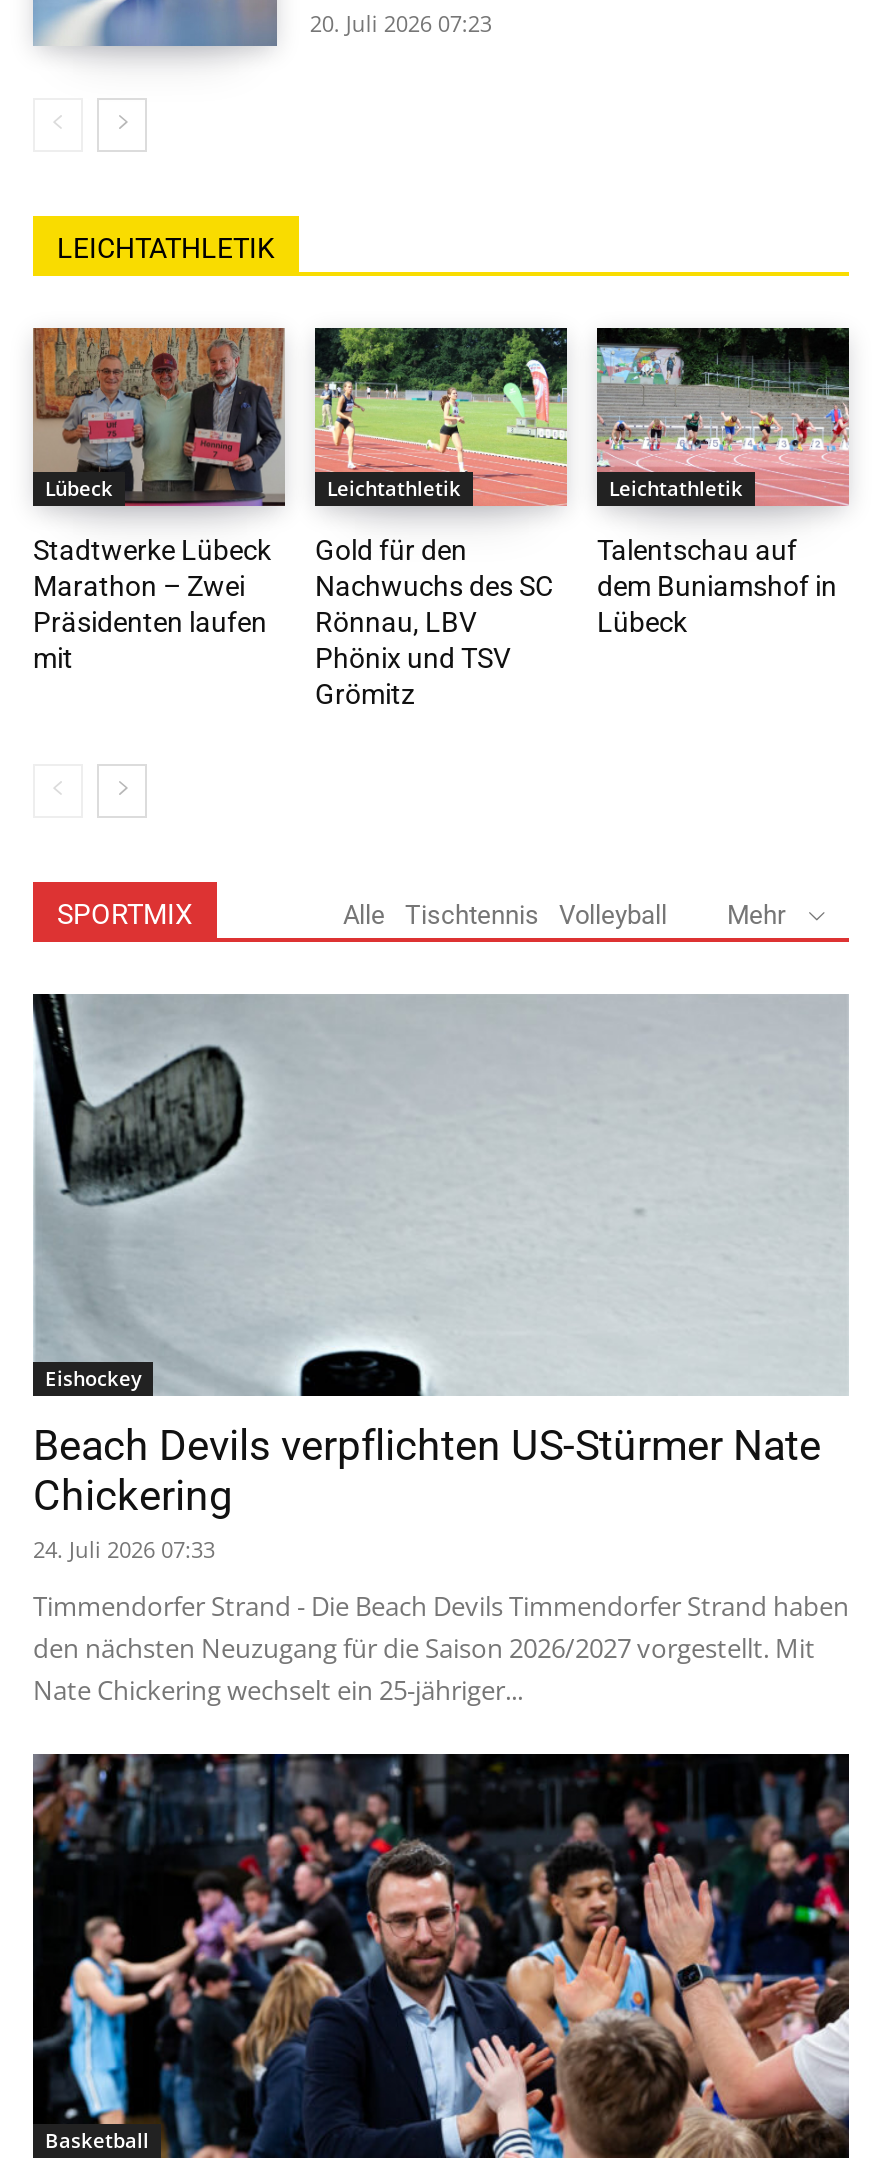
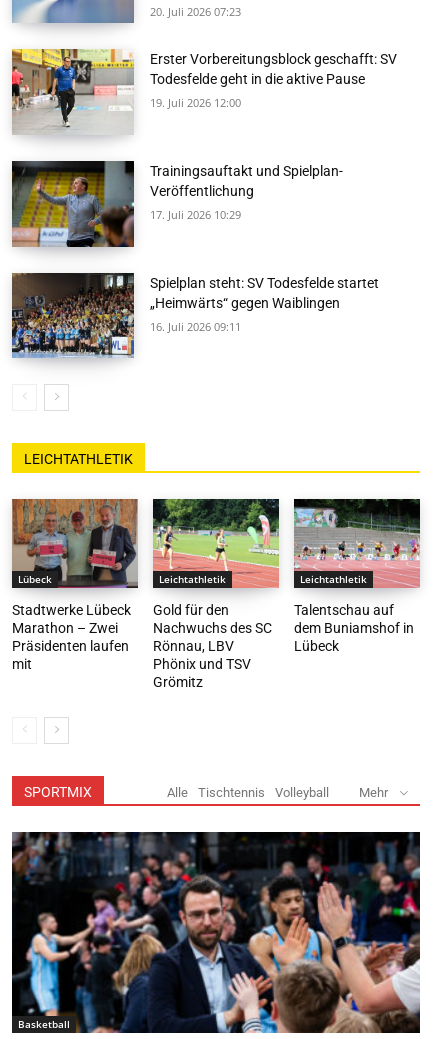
none -> [11,48,397,141] [image] | Erster Vorbereitungsblock geschafft: SV | Todesfelde geht in die aktive Pause | 19. Juli 2026 12:00
none -> [11,160,343,253] [image] | Trainingsauftakt und Spielplan- | Veröffentlichung | 17. Juli 2026 10:29
none -> [11,272,379,358] [image] | Spielplan steht: SV Todesfelde startet | „Heimwärts“ gegen Waiblingen | 16. Juli 2026 09:11
moved [27,233,837,929] -> [9,451,414,800]: [image] | LEICHTATHLETIK | Lübeck | ... | Volleyball | Mehr
[33,992,849,1708] [image] | Eishockey | Beach Devils verpflichten US-Stürmer Nate | Chickering | 24. Juli 2026 07:33 | Timmendorfer Strand - Die Beach Devils Timmendorfer Strand haben | den nächsten Neuzugang für die Saison 2026/2027 vorgestellt. Mit | Nate Chickering wechselt ein 25-jähriger... -> none

